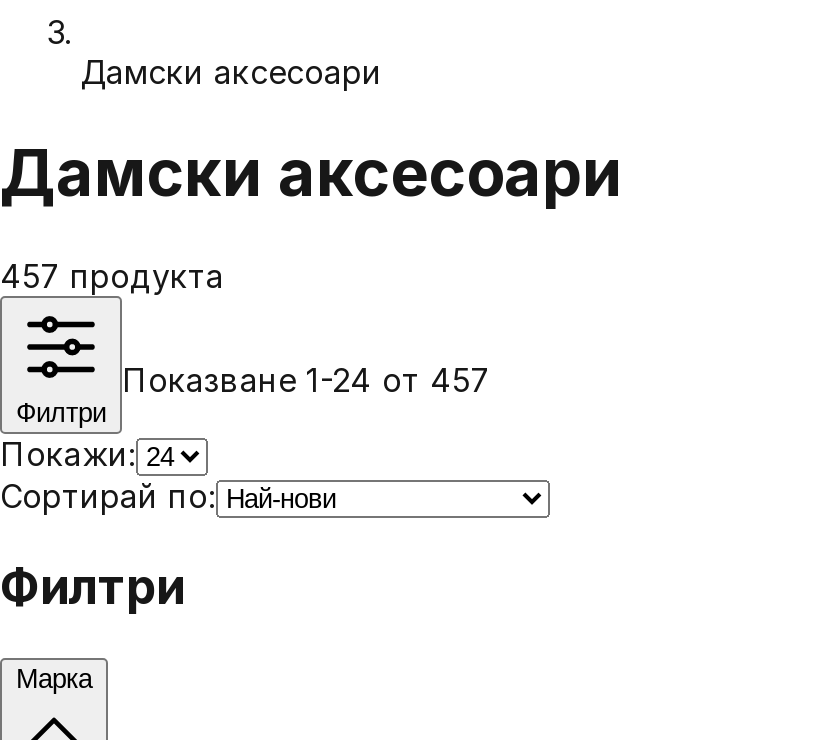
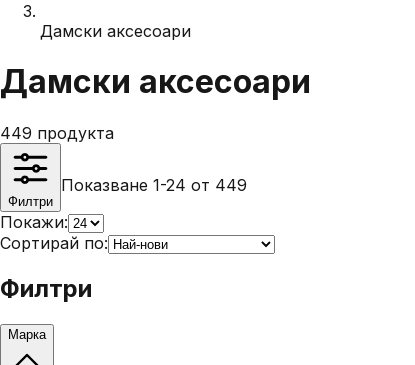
[0,256,224,296] 457 продукта -> [0,123,114,143] 449 продукта
[122,360,490,400] Показване 1-24 от 457 -> [61,175,247,195] Показване 1-24 от 449

